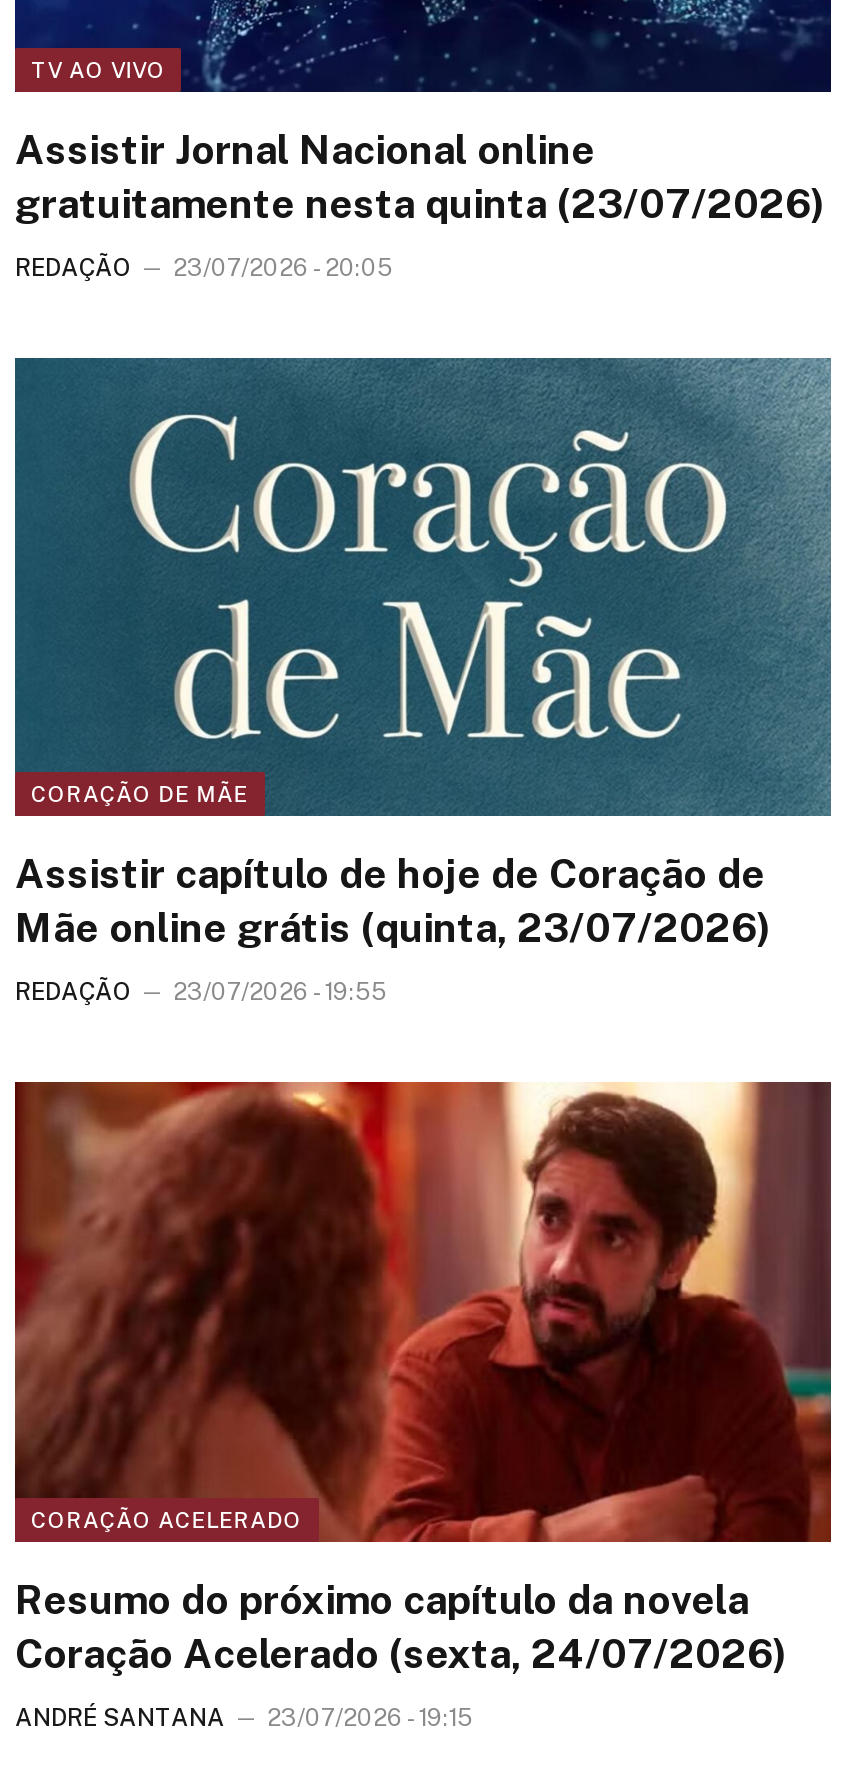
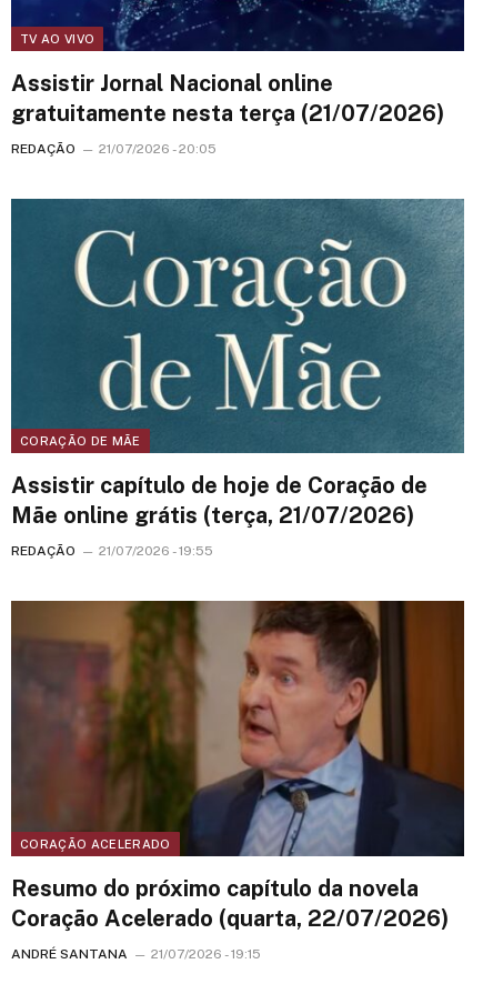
[15,179,825,227] gratuitamente nesta quinta (23/07/2026) -> [11,99,444,126] gratuitamente nesta terça (21/07/2026)
[15,253,393,281] REDAÇÃO 23/07/2026 - 20:05 -> [11,140,217,156] REDAÇÃO 21/07/2026 - 20:05
[15,904,771,952] Mãe online grátis (quinta, 23/07/2026) -> [11,502,414,529] Mãe online grátis (terça, 21/07/2026)
[15,978,387,1006] REDAÇÃO 23/07/2026 - 19:55 -> [11,543,213,559] REDAÇÃO 21/07/2026 - 19:55
[15,1080,833,1544] [image] -> [11,600,465,857] [image]
[15,1629,787,1677] Coração Acelerado (sexta, 24/07/2026) -> [11,905,449,931] Coração Acelerado (quarta, 22/07/2026)
[15,1703,473,1731] ANDRÉ SANTANA 23/07/2026 - 19:15 -> [11,946,261,961] ANDRÉ SANTANA 21/07/2026 - 19:15

